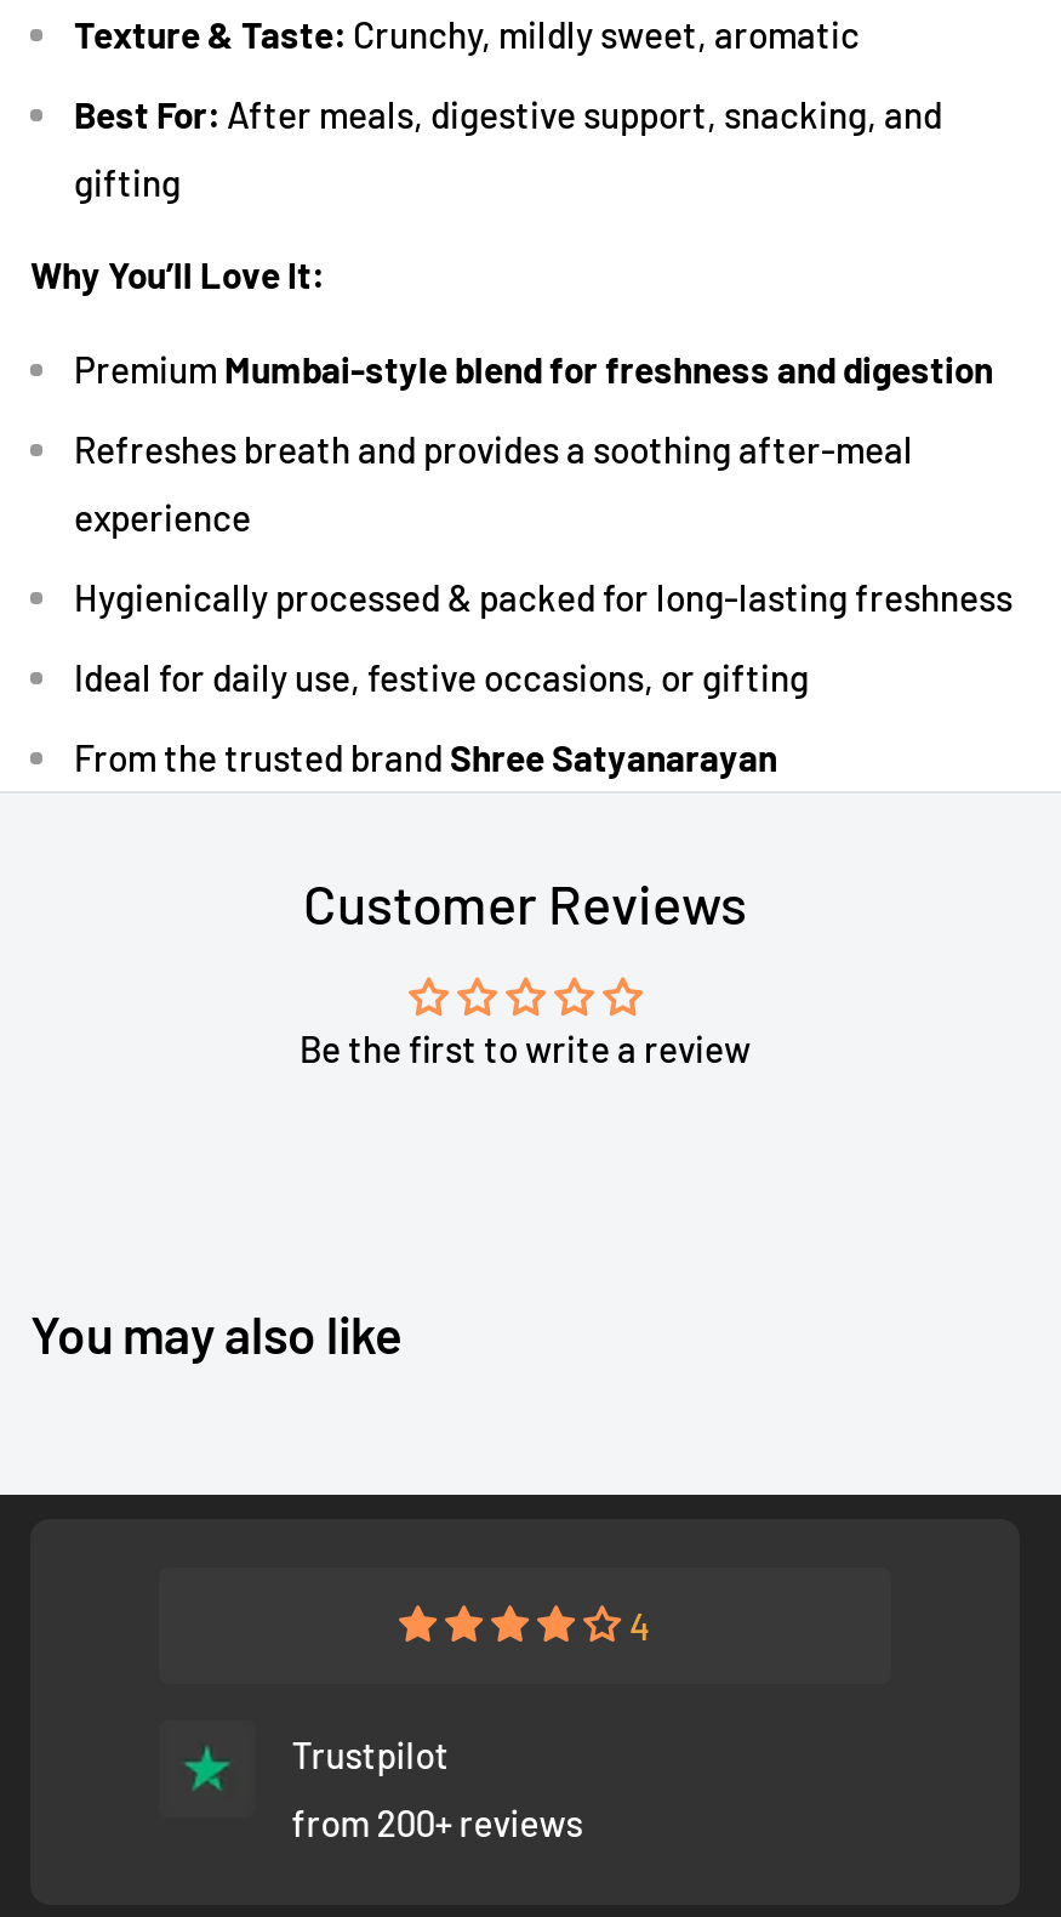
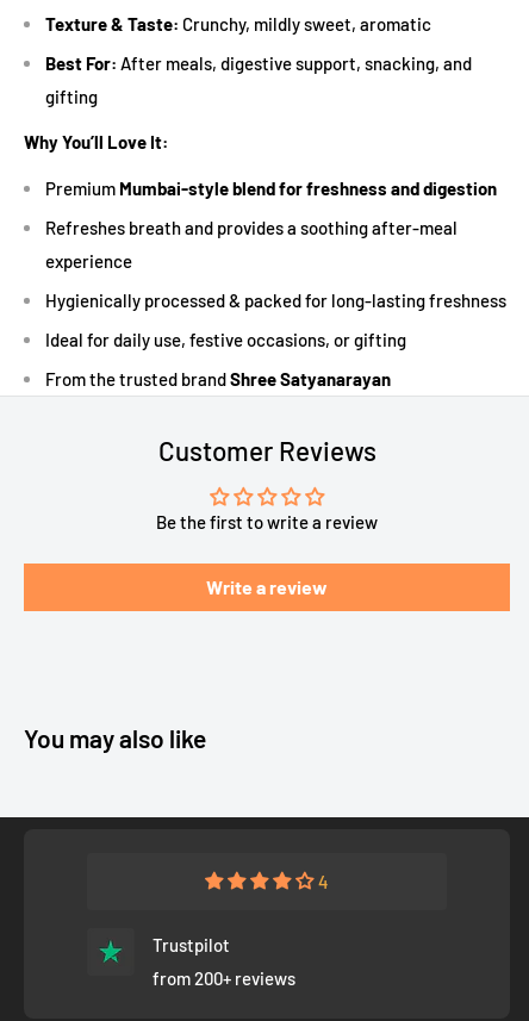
none -> [206,575,328,598] Write a review

